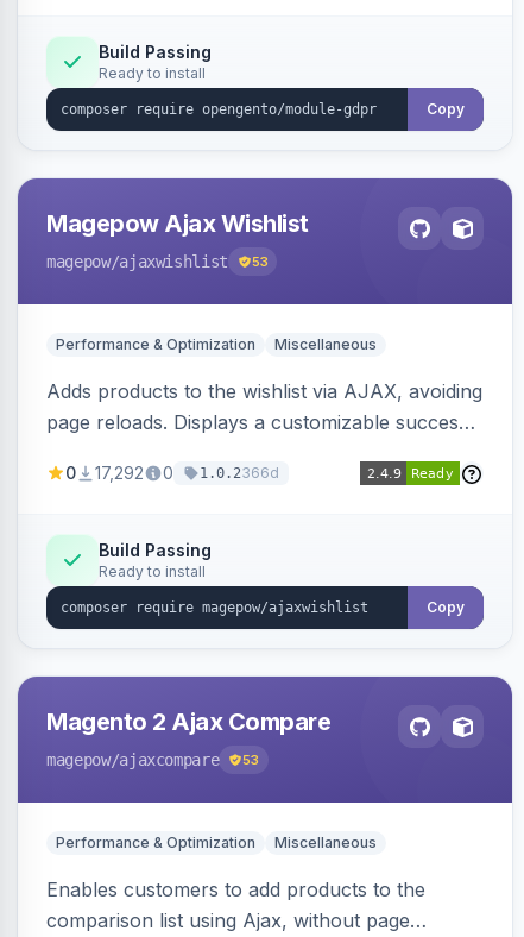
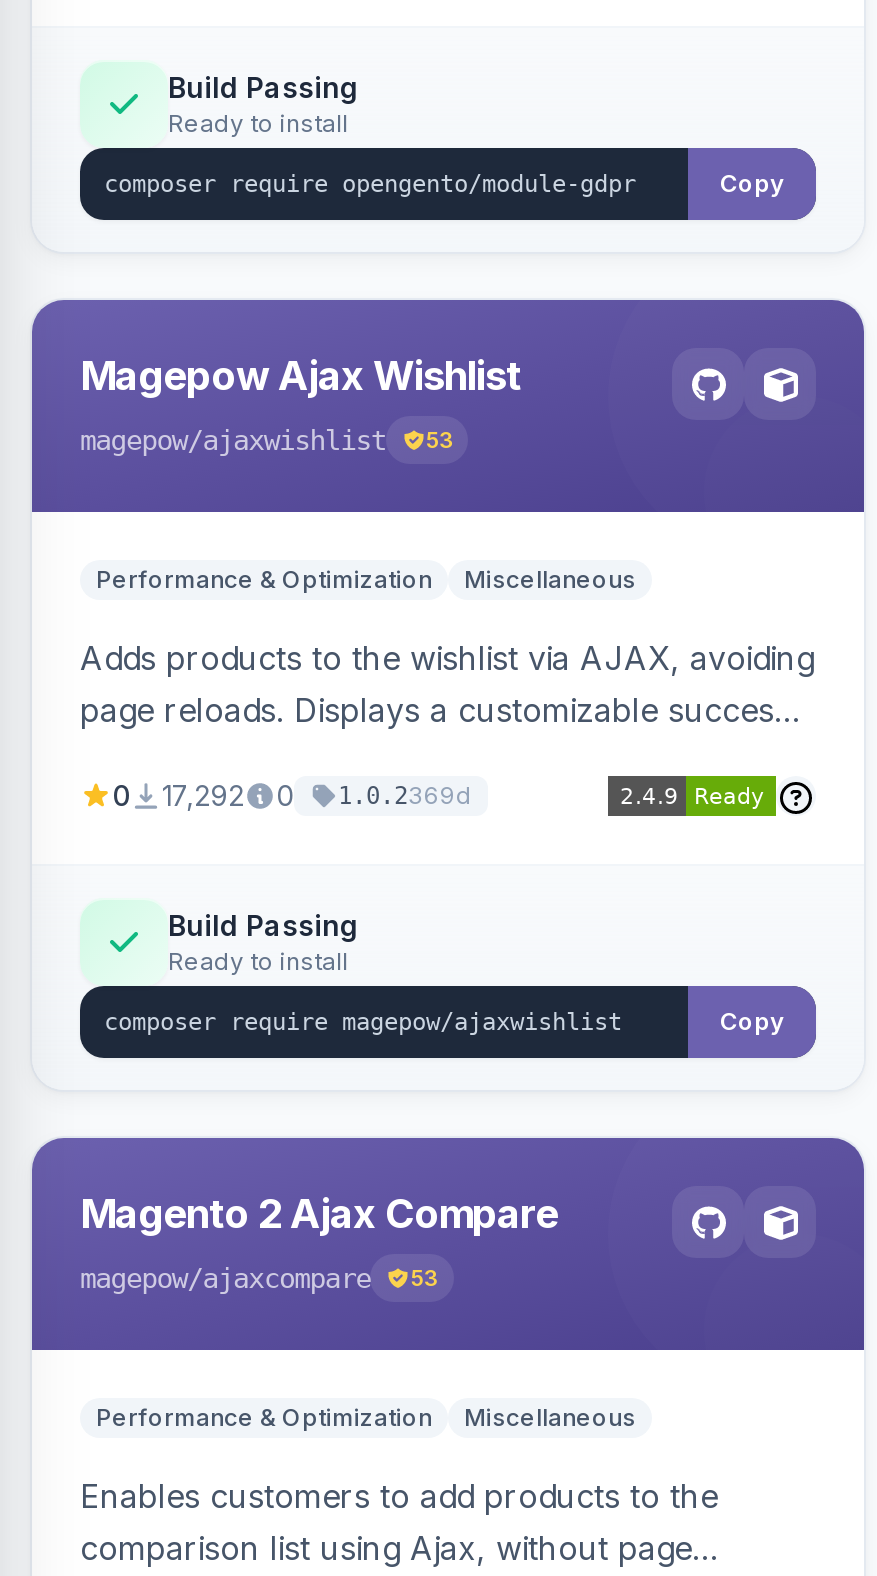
[65,463,279,483] 0 17,292 0 1.0.2366d -> [112,778,472,812] 0 17,292 0 1.0.2369d

